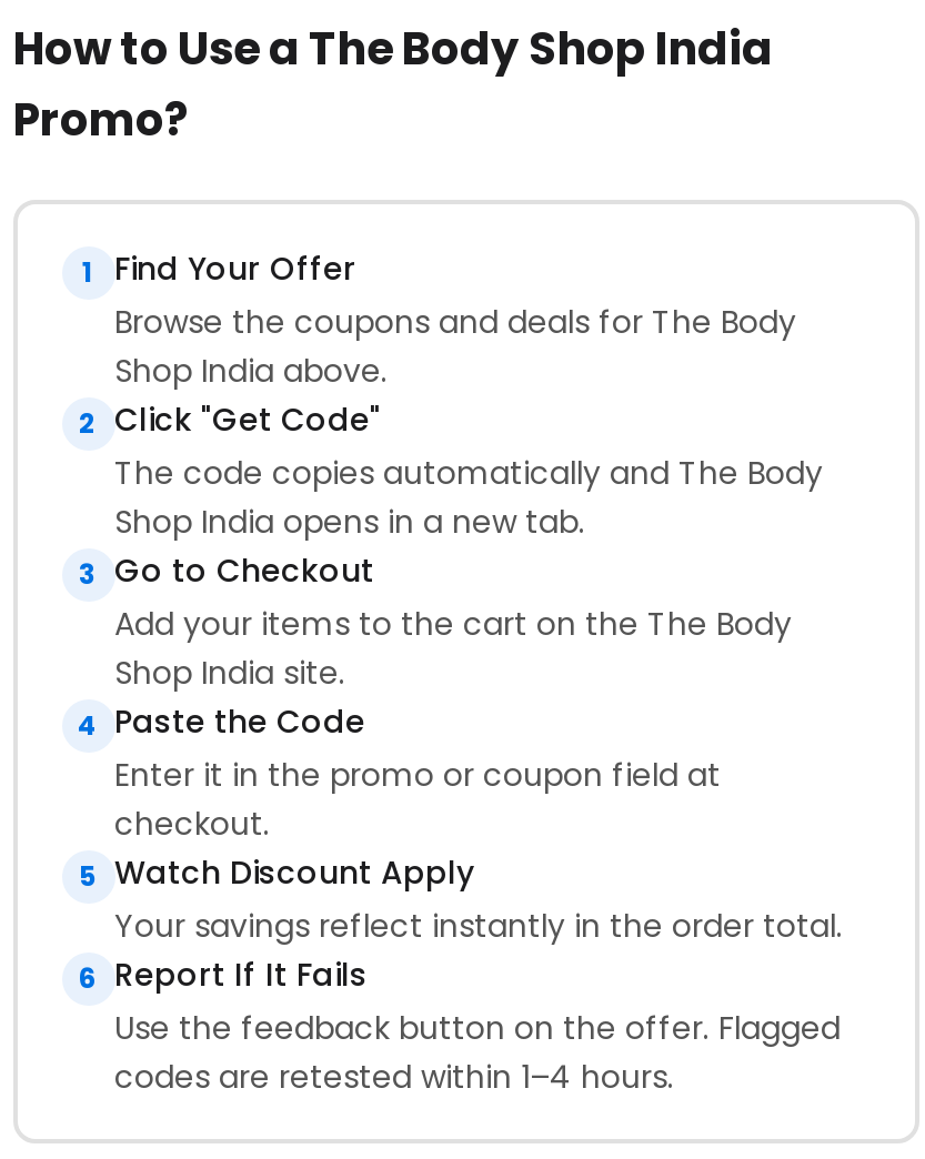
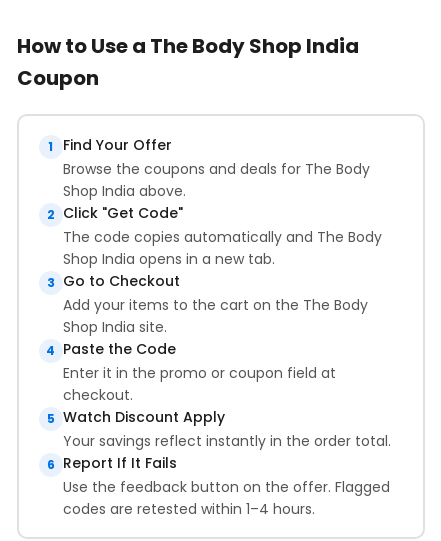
[13,89,189,151] Promo? -> [17,64,99,92] Coupon

